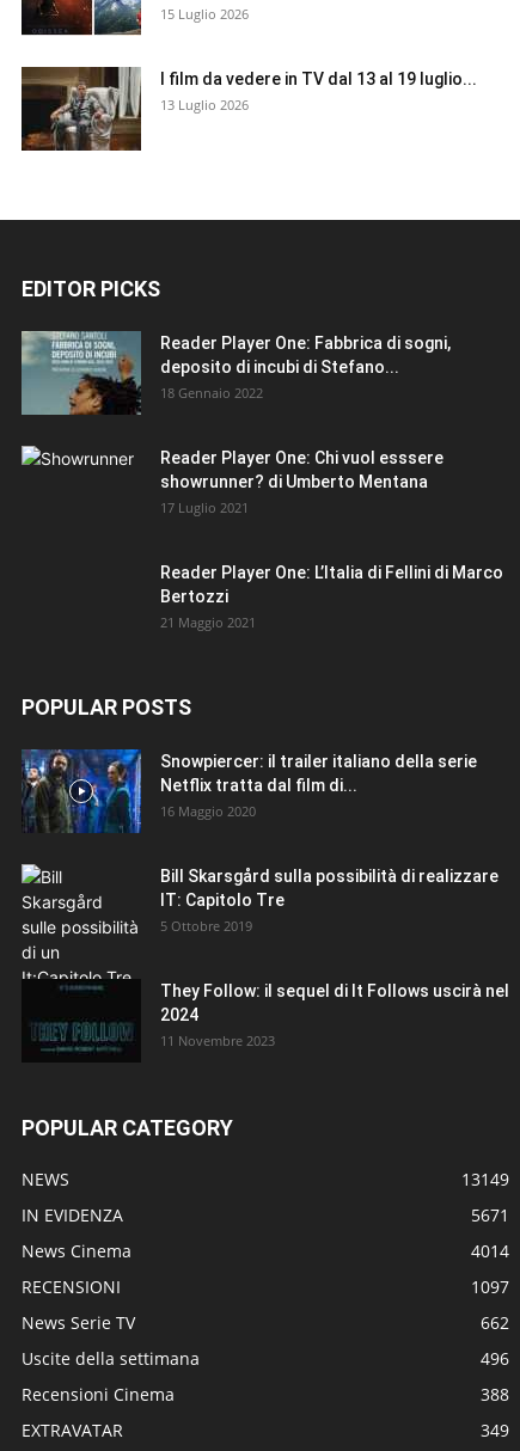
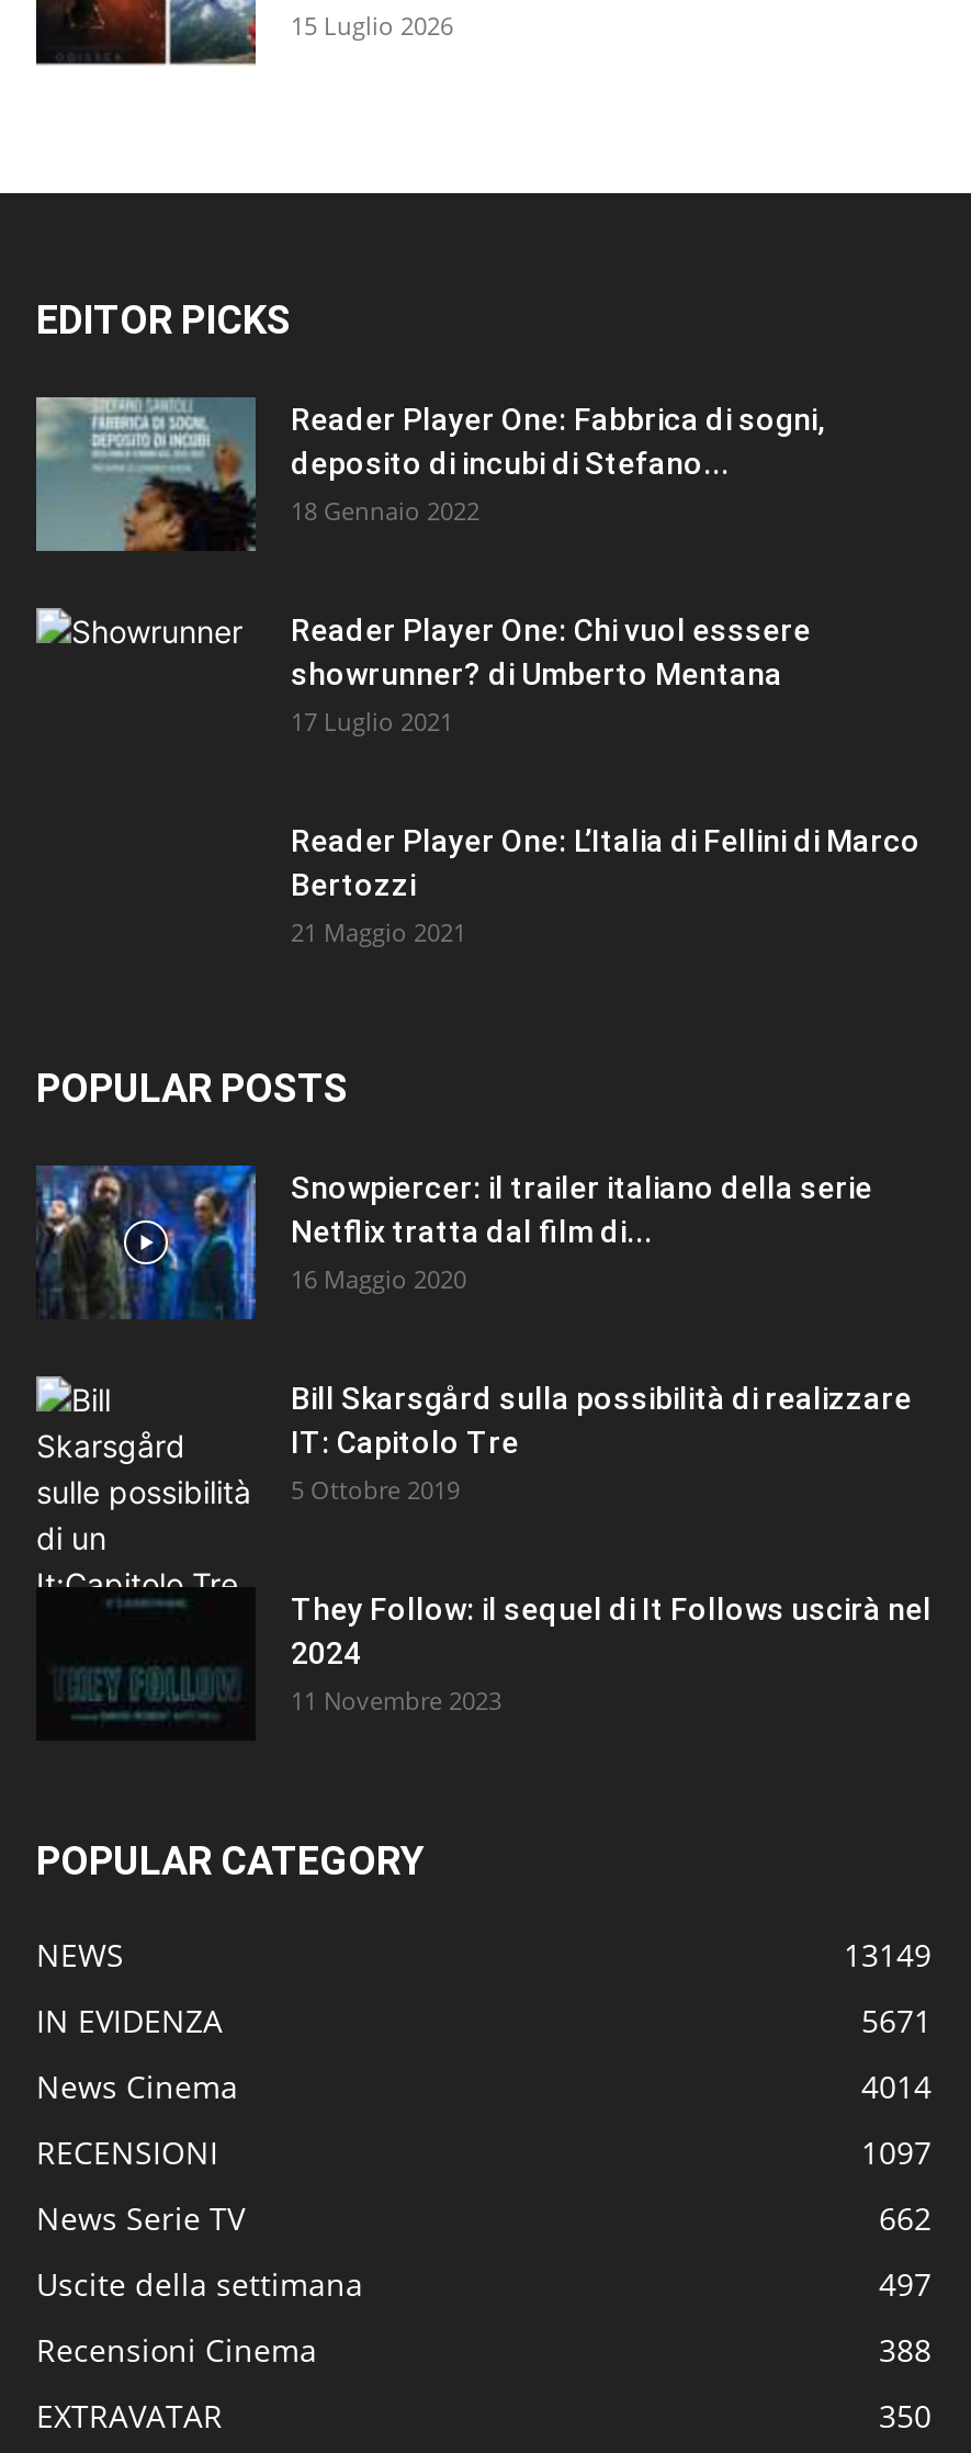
[20,66,477,152] [image] | I film da vedere in TV dal 13 al 19 luglio... | 13 Luglio 2026 -> none
[481,1347,509,1370] 496 -> [879,2264,932,2306] 497
[481,1419,509,1442] 349 -> [879,2396,932,2437] 350

